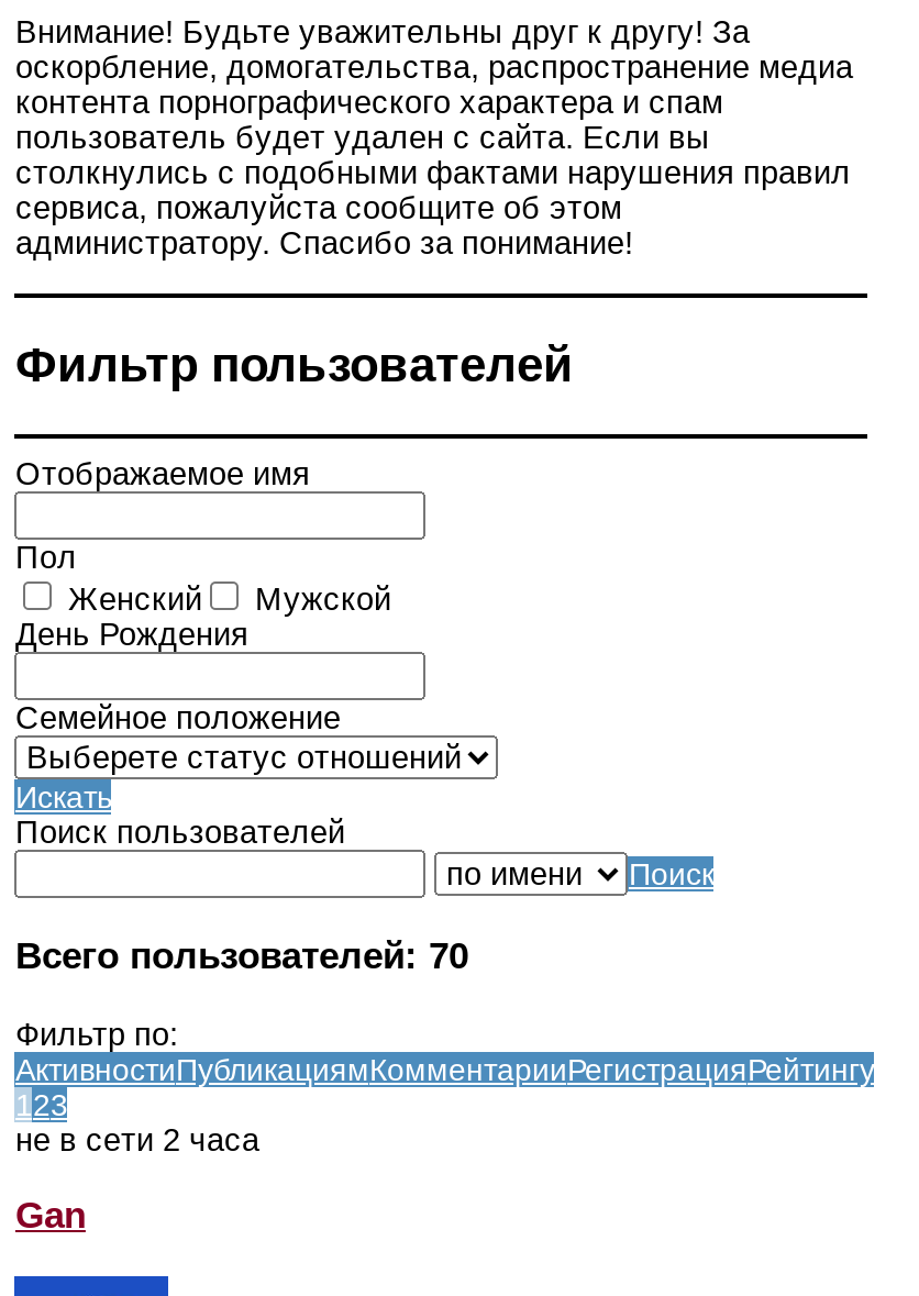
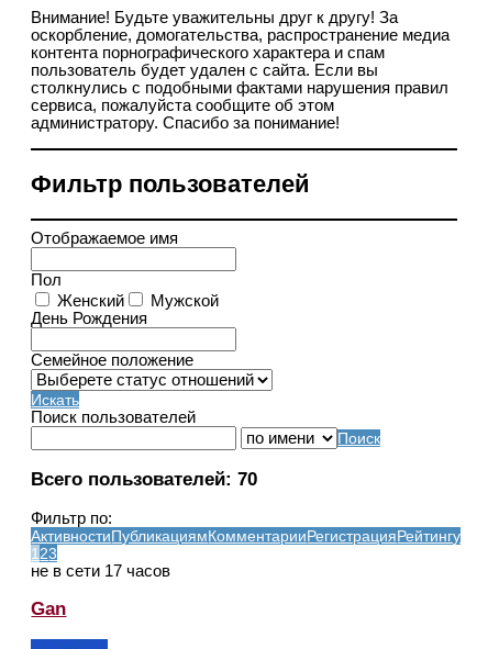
[15,1122,259,1157] не в сети 2 часа -> [31,562,171,579] не в сети 17 часов

